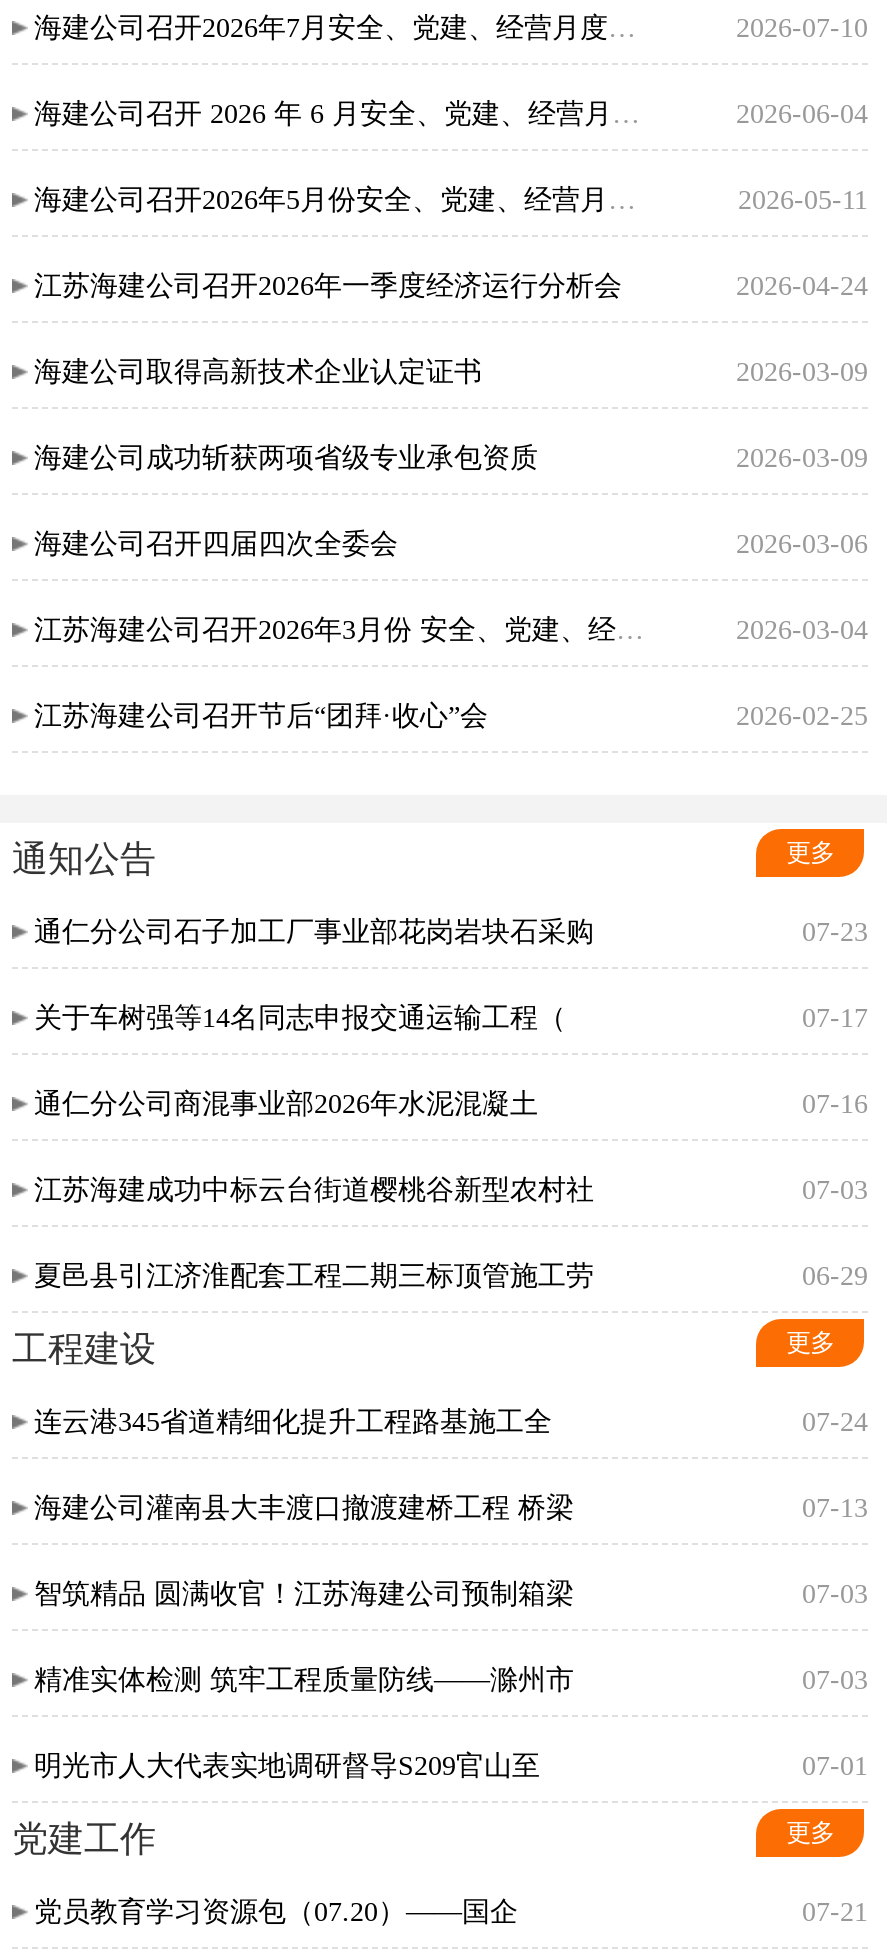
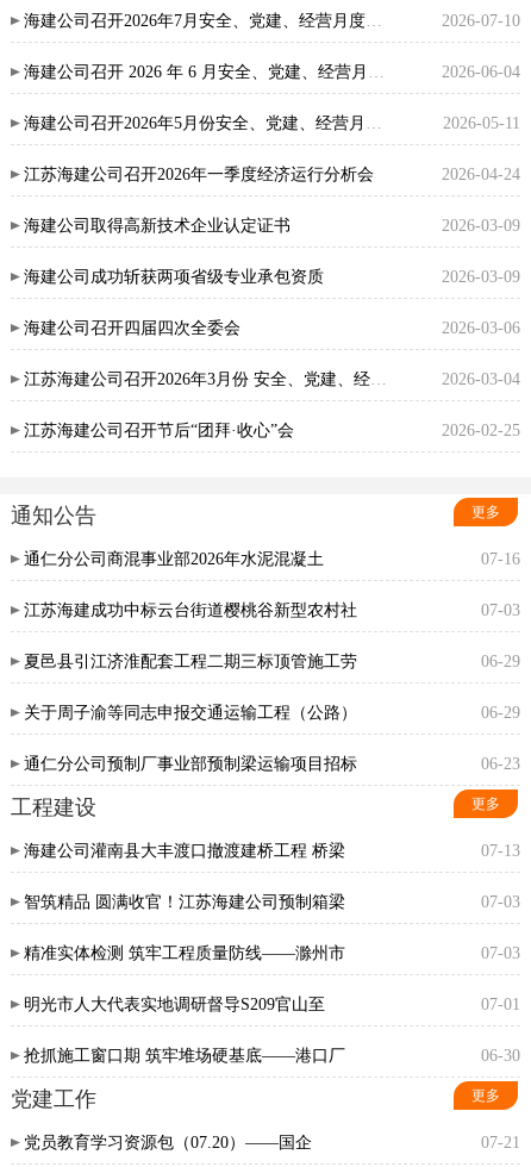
[34,916,868,1032] 通仁分公司石子加工厂事业部花岗岩块石采购 | 07-23 | 关于车树强等14名同志申报交通运输工程（ | 07-17 -> none
moved [34,1088,868,1290] -> [24,550,520,670]: 通仁分公司商混事业部2026年水泥混凝土 | 07-16 | 江苏海建成功中标云台街道樱桃谷新型农村社 | 07-03 | 夏邑县引江济淮配套工程二期三标顶管施工劳 | 06-29
none -> [24,703,520,772] 关于周子渝等同志申报交通运输工程（公路） | 06-29 | 通仁分公司预制厂事业部预制梁运输项目招标 | 06-23
[34,1406,868,1436] 连云港345省道精细化提升工程路基施工全 | 07-24 -> none
moved [34,1492,868,1780] -> [24,842,520,1013]: 海建公司灌南县大丰渡口撤渡建桥工程 桥梁 | 07-13 | 智筑精品 圆满收官！江苏海建公司预制箱梁 | 07-03 | 精准实体检测 筑牢工程质量防线——滁州市 | 07-03 | 明光市人大代表实地调研督导S209官山至 | 07-01
none -> [24,1046,520,1064] 抢抓施工窗口期 筑牢堆场硬基底——港口厂 | 06-30

